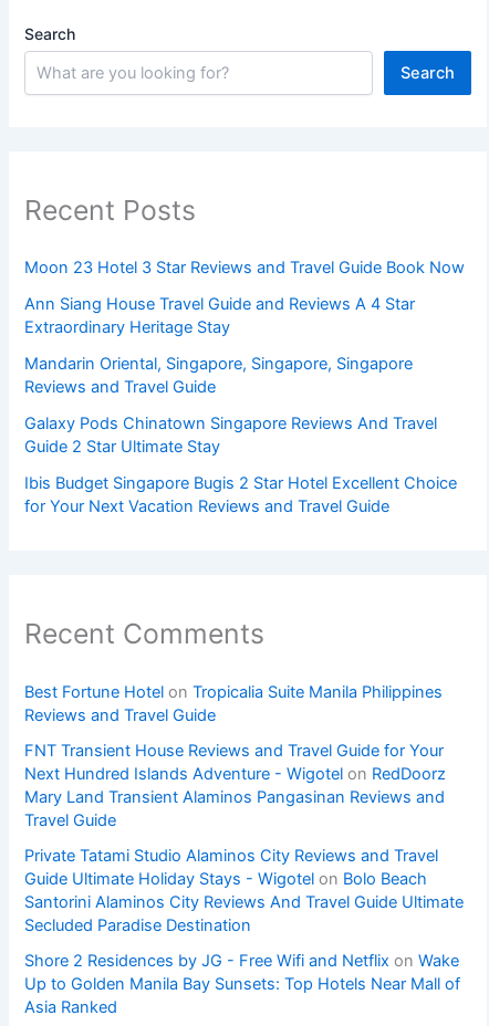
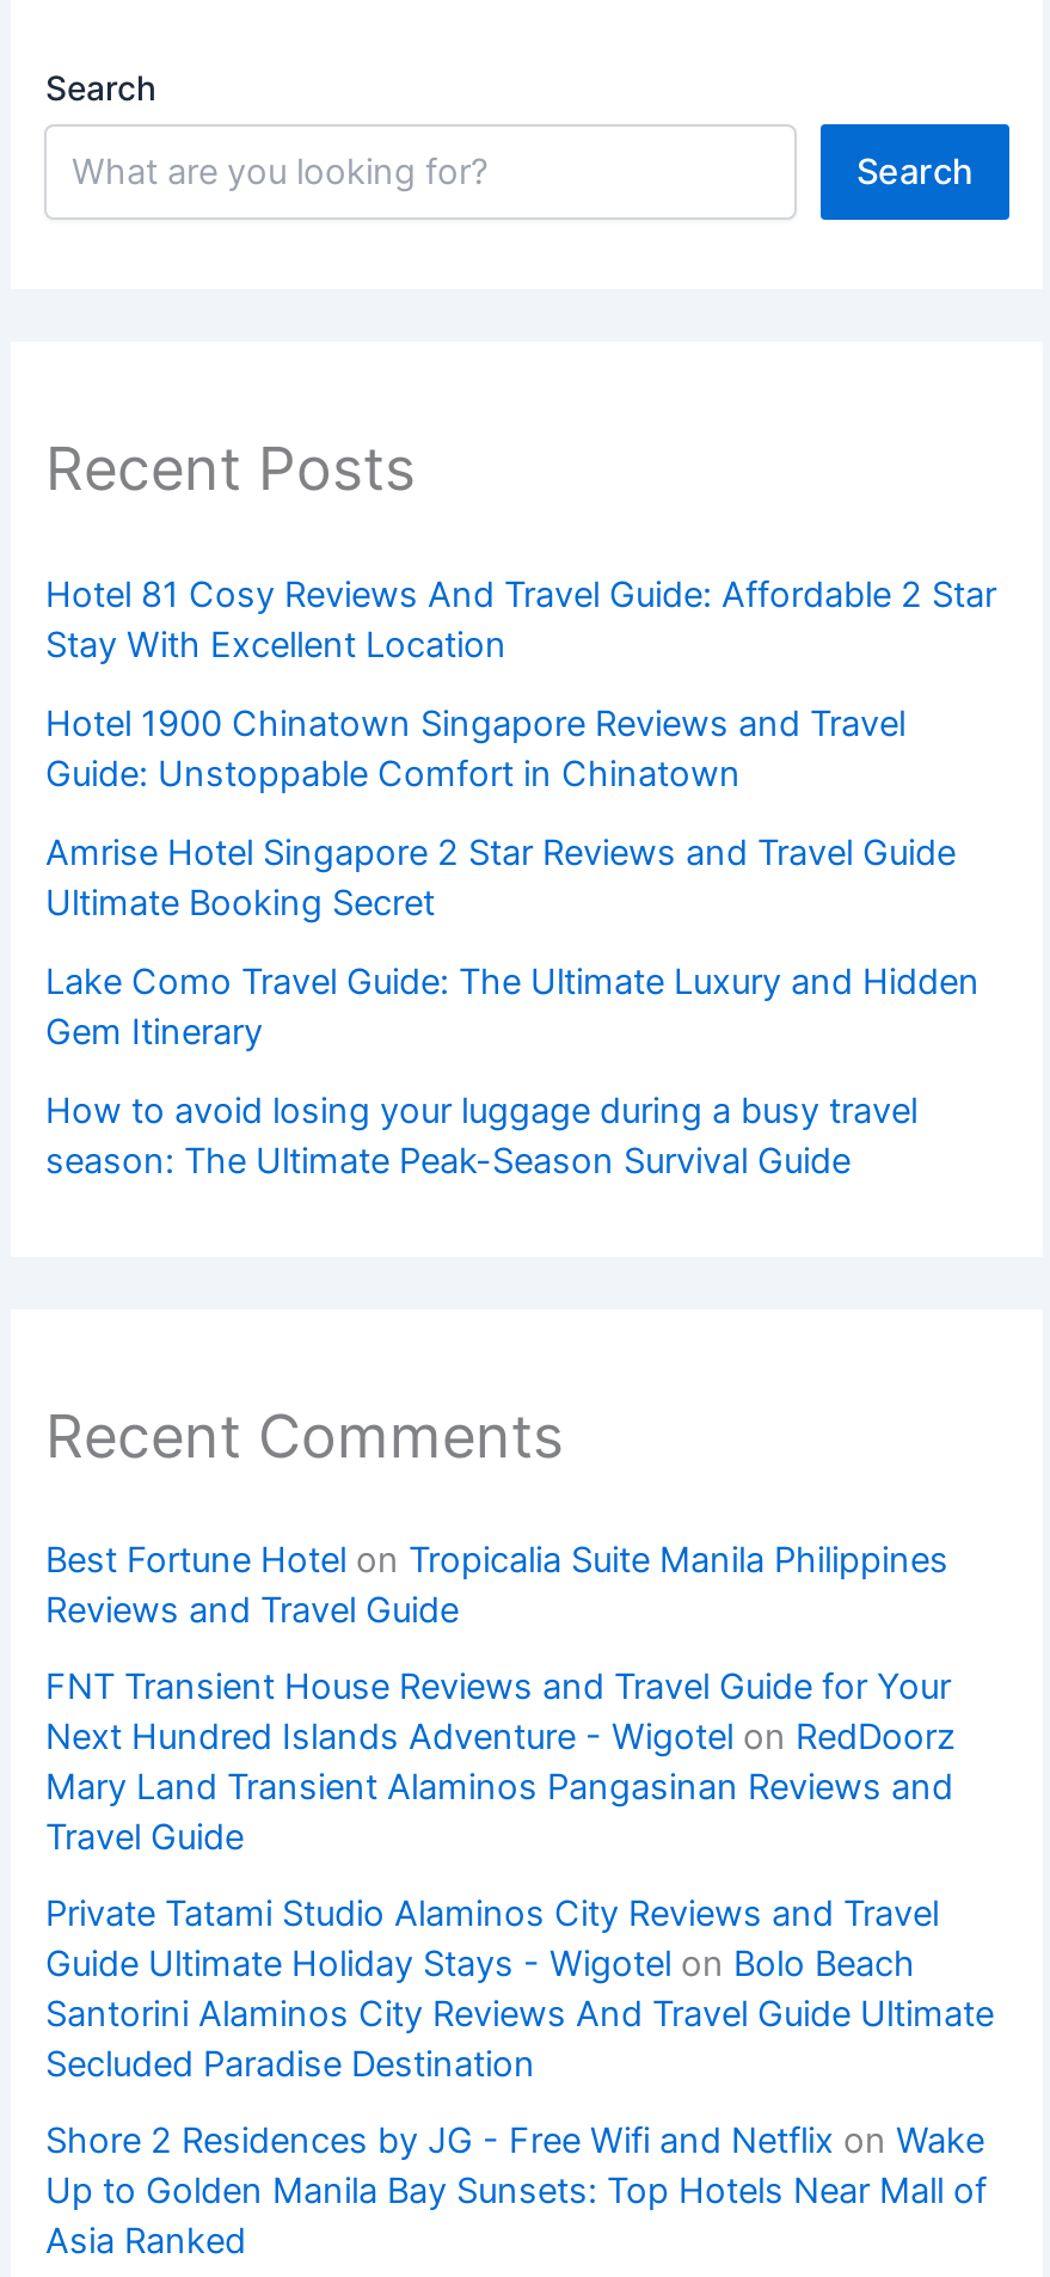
[25,258,465,278] Moon 23 Hotel 3 Star Reviews and Travel Guide Book Now -> [45,573,996,666] Hotel 81 Cosy Reviews And Travel Guide: Affordable 2 Star | Stay With Excellent Location
[25,294,415,337] Ann Siang House Travel Guide and Reviews A 4 Star | Extraordinary Heritage Stay -> [45,702,905,795] Hotel 1900 Chinatown Singapore Reviews and Travel | Guide: Unstoppable Comfort in Chinatown
[25,354,413,397] Mandarin Oriental, Singapore, Singapore, Singapore | Reviews and Travel Guide -> [45,831,956,924] Amrise Hotel Singapore 2 Star Reviews and Travel Guide | Ultimate Booking Secret
[25,414,438,457] Galaxy Pods Chinatown Singapore Reviews And Travel | Guide 2 Star Ultimate Stay -> [45,960,980,1053] Lake Como Travel Guide: The Ultimate Luxury and Hidden | Gem Itinerary
[25,473,457,517] Ibis Budget Singapore Bugis 2 Star Hotel Excellent Choice | for Your Next Vacation Reviews and Travel Guide -> [45,1089,917,1182] How to avoid losing your luggage during a busy travel | season: The Ultimate Peak-Season Survival Guide

